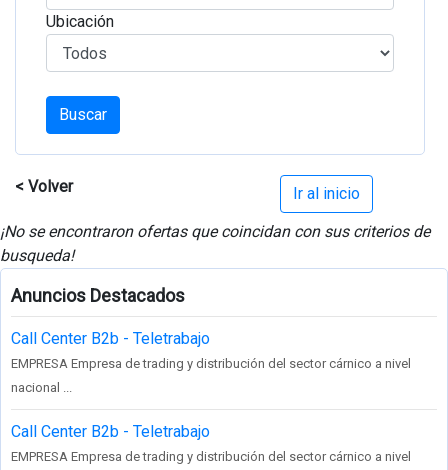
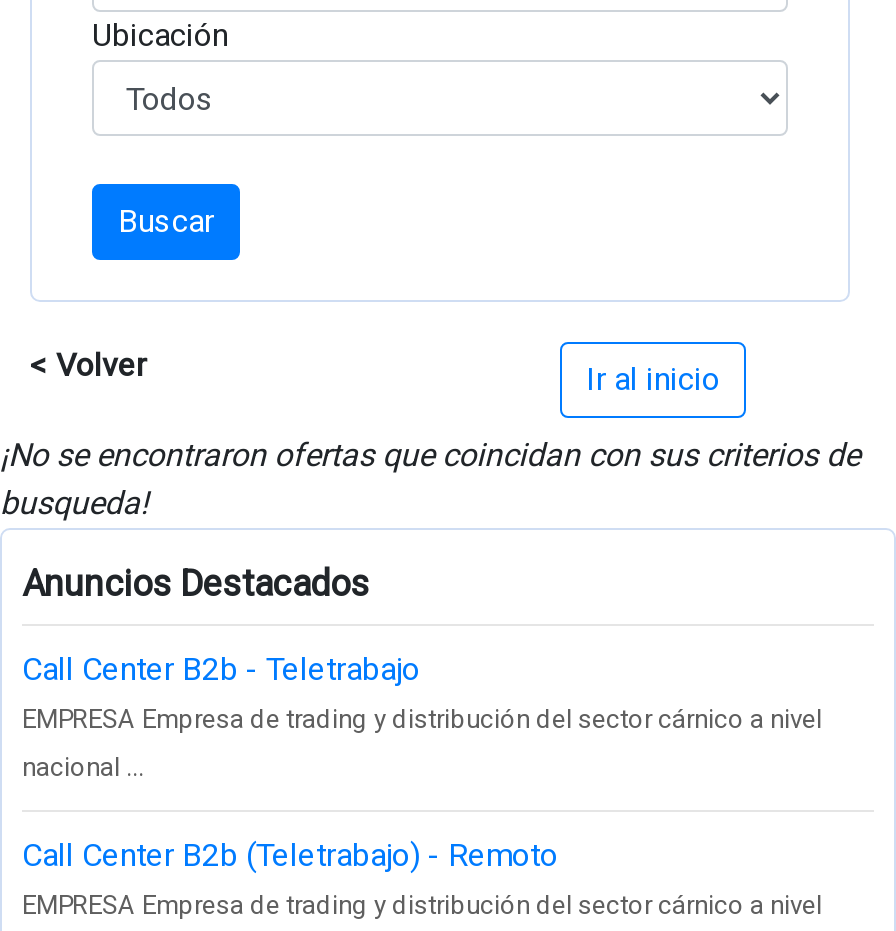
[11,422,210,441] Call Center B2b - Teletrabajo -> [22,836,558,874] Call Center B2b (Teletrabajo) - Remoto

